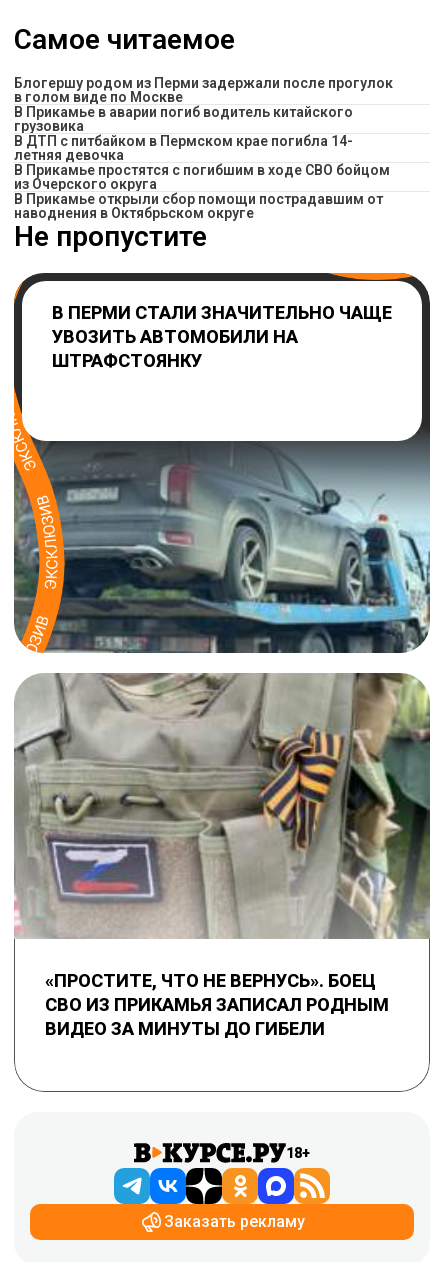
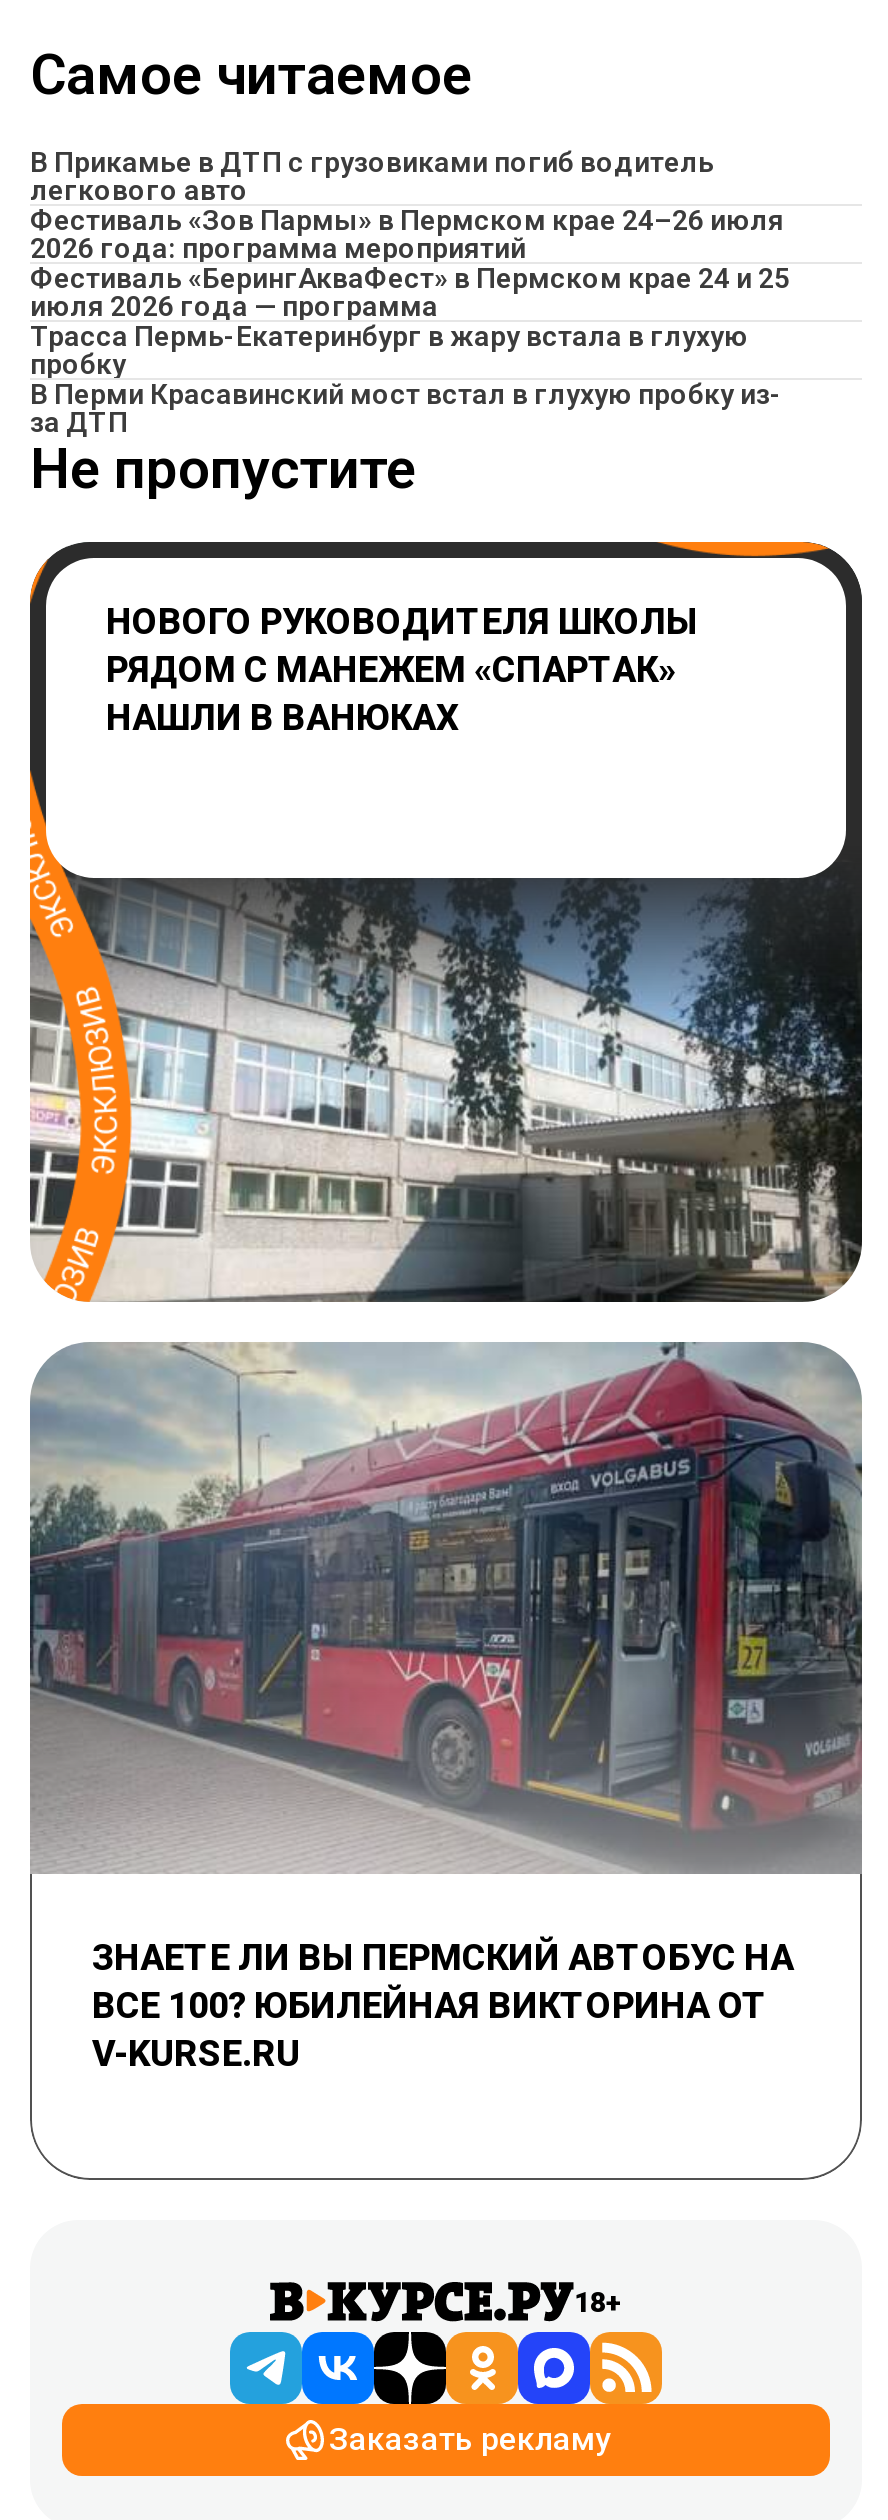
[14,75,393,221] Блогершу родом из Перми задержали после прогулок | в голом виде по Москве | В Прикамье в аварии погиб водитель китайского | грузовика | В ДТП с питбайком в Пермском крае погибла 14- | летняя девочка | В Прикамье простятся с погибшим в ходе СВО бойцом | из Очерского округа | В Прикамье открыли сбор помощи пострадавшим от | наводнения в Октябрьском округе -> [30,146,790,438] В Прикамье в ДТП с грузовиками погиб водитель | легкового авто | Фестиваль «Зов Пармы» в Пермском крае 24–26 июля | 2026 года: программа мероприятий | Фестиваль «БерингАкваФест» в Пермском крае 24 и 25 | июля 2026 года — программа | Трасса Пермь-Екатеринбург в жару встала в глухую | пробку | В Перми Красавинский мост встал в глухую пробку из- | за ДТП
[52,302,392,371] В ПЕРМИ СТАЛИ ЗНАЧИТЕЛЬНО ЧАЩЕ | УВОЗИТЬ АВТОМОБИЛИ НА | ШТРАФСТОЯНКУ -> [106,600,698,738] НОВОГО РУКОВОДИТЕЛЯ ШКОЛЫ | РЯДОМ С МАНЕЖЕМ «СПАРТАК» | НАШЛИ В ВАНЮКАХ
[13,437,431,654] [image] -> [30,872,864,1304] [image]
[13,672,430,1039] [image] | «ПРОСТИТЕ, ЧТО НЕ ВЕРНУСЬ». БОЕЦ | СВО ИЗ ПРИКАМЬЯ ЗАПИСАЛ РОДНЫМ | ВИДЕО ЗА МИНУТЫ ДО ГИБЕЛИ -> [28,1342,862,2074] [image] | ЗНАЕТЕ ЛИ ВЫ ПЕРМСКИЙ АВТОБУС НА | ВСЕ 100? ЮБИЛЕЙНАЯ ВИКТОРИНА ОТ | V-KURSE.RU

